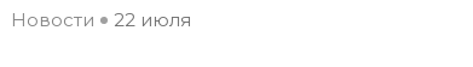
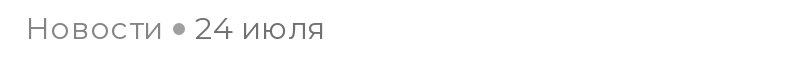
[11,8,191,31] Новости 22 июля -> [25,9,325,47] Новости 24 июля

